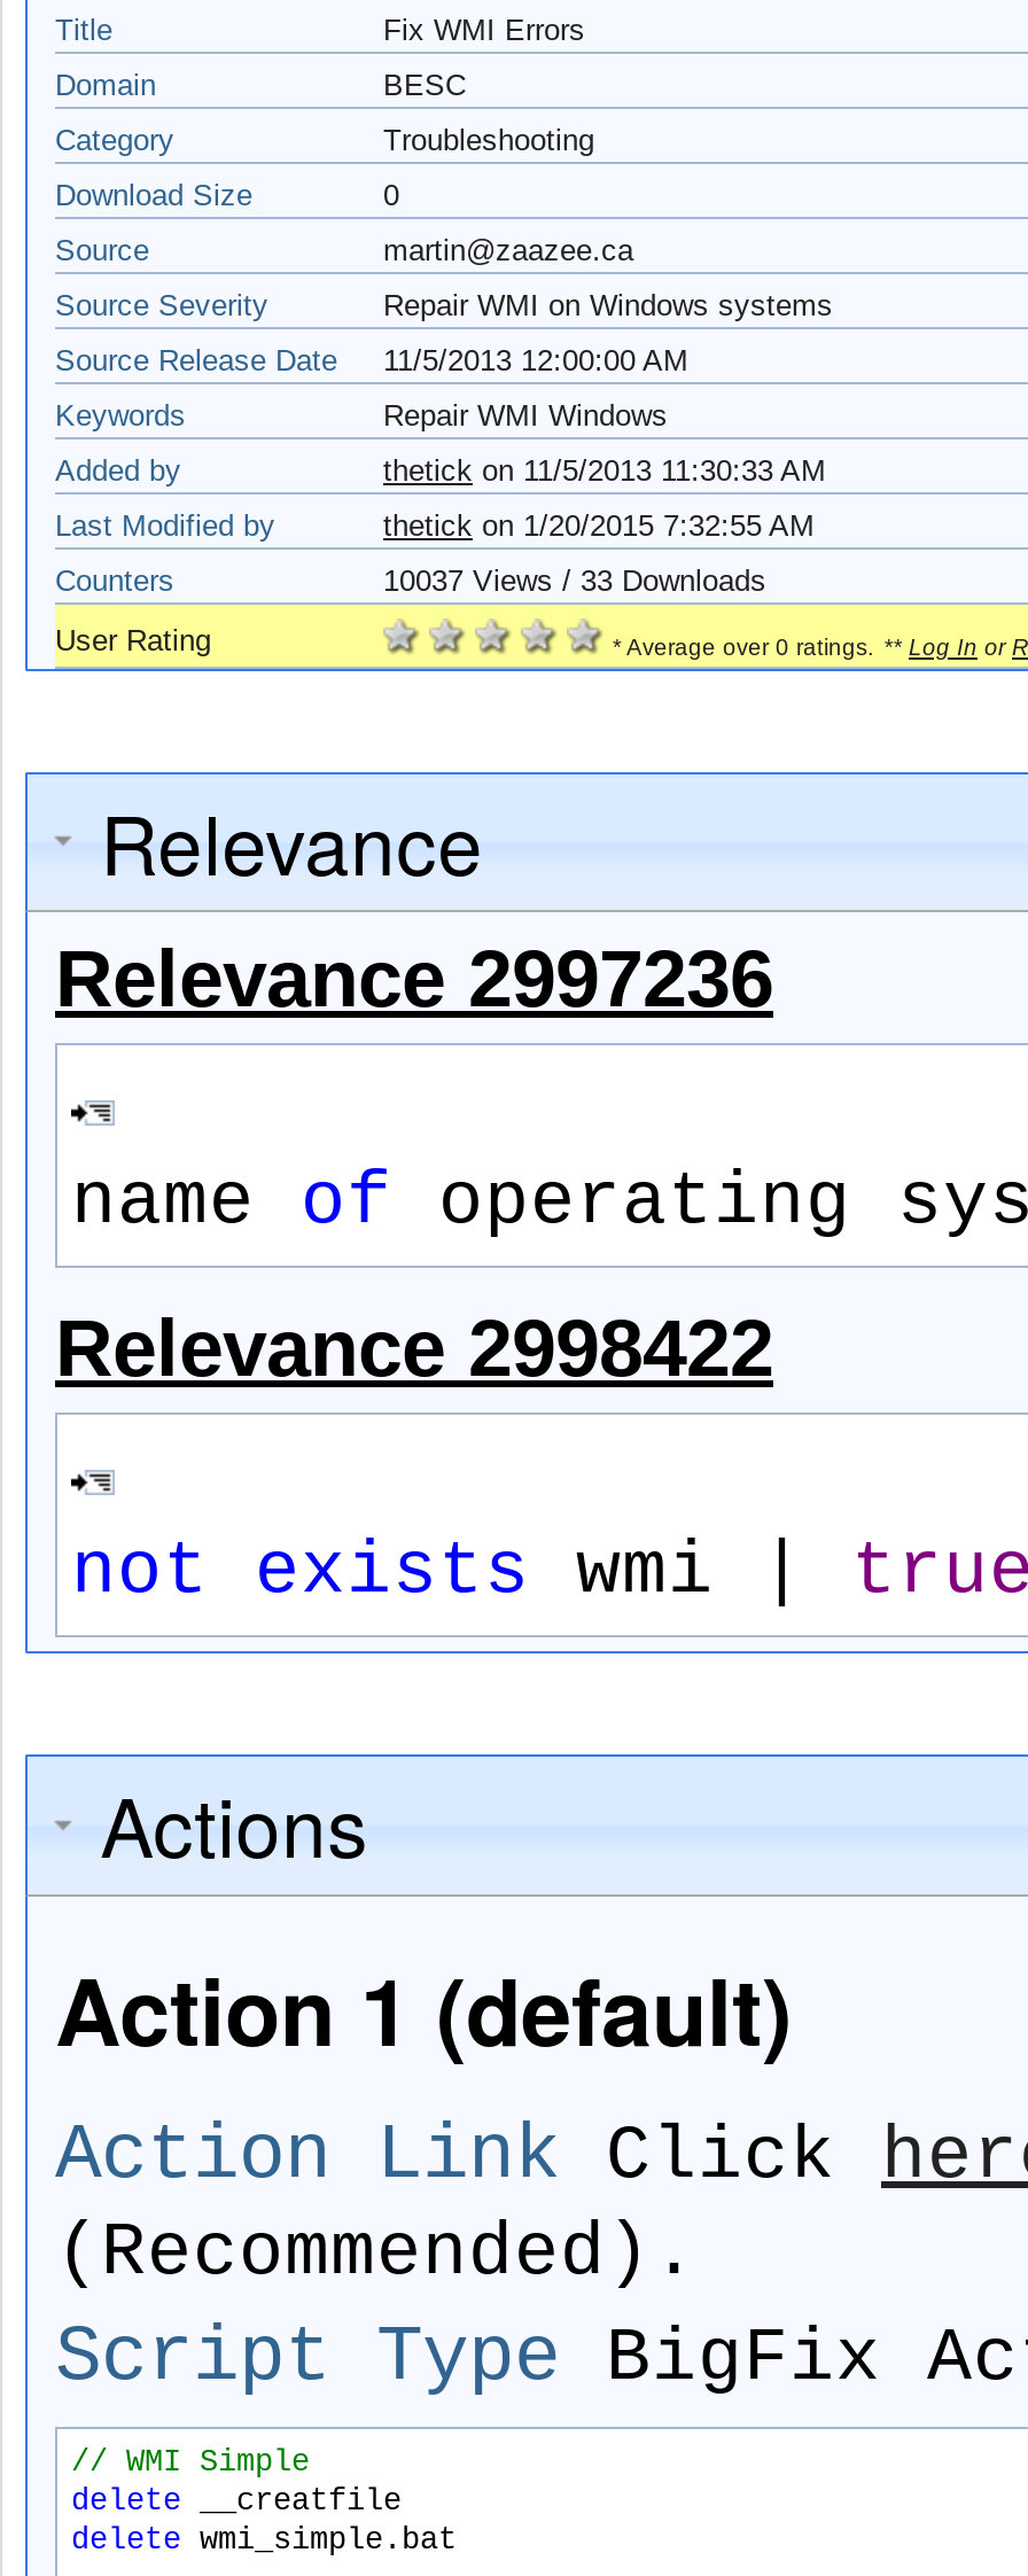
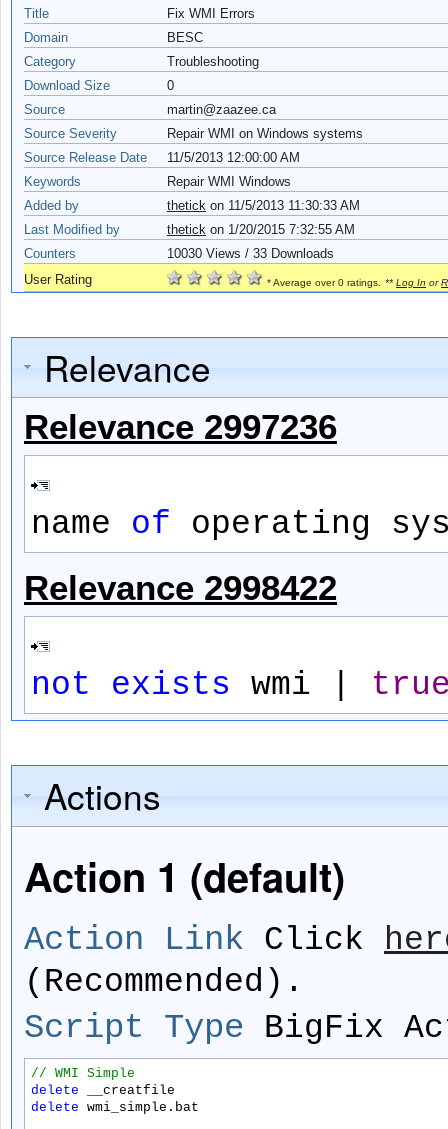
[383,563,766,597] 10037 Views / 33 Downloads -> [167,246,334,261] 10030 Views / 33 Downloads

